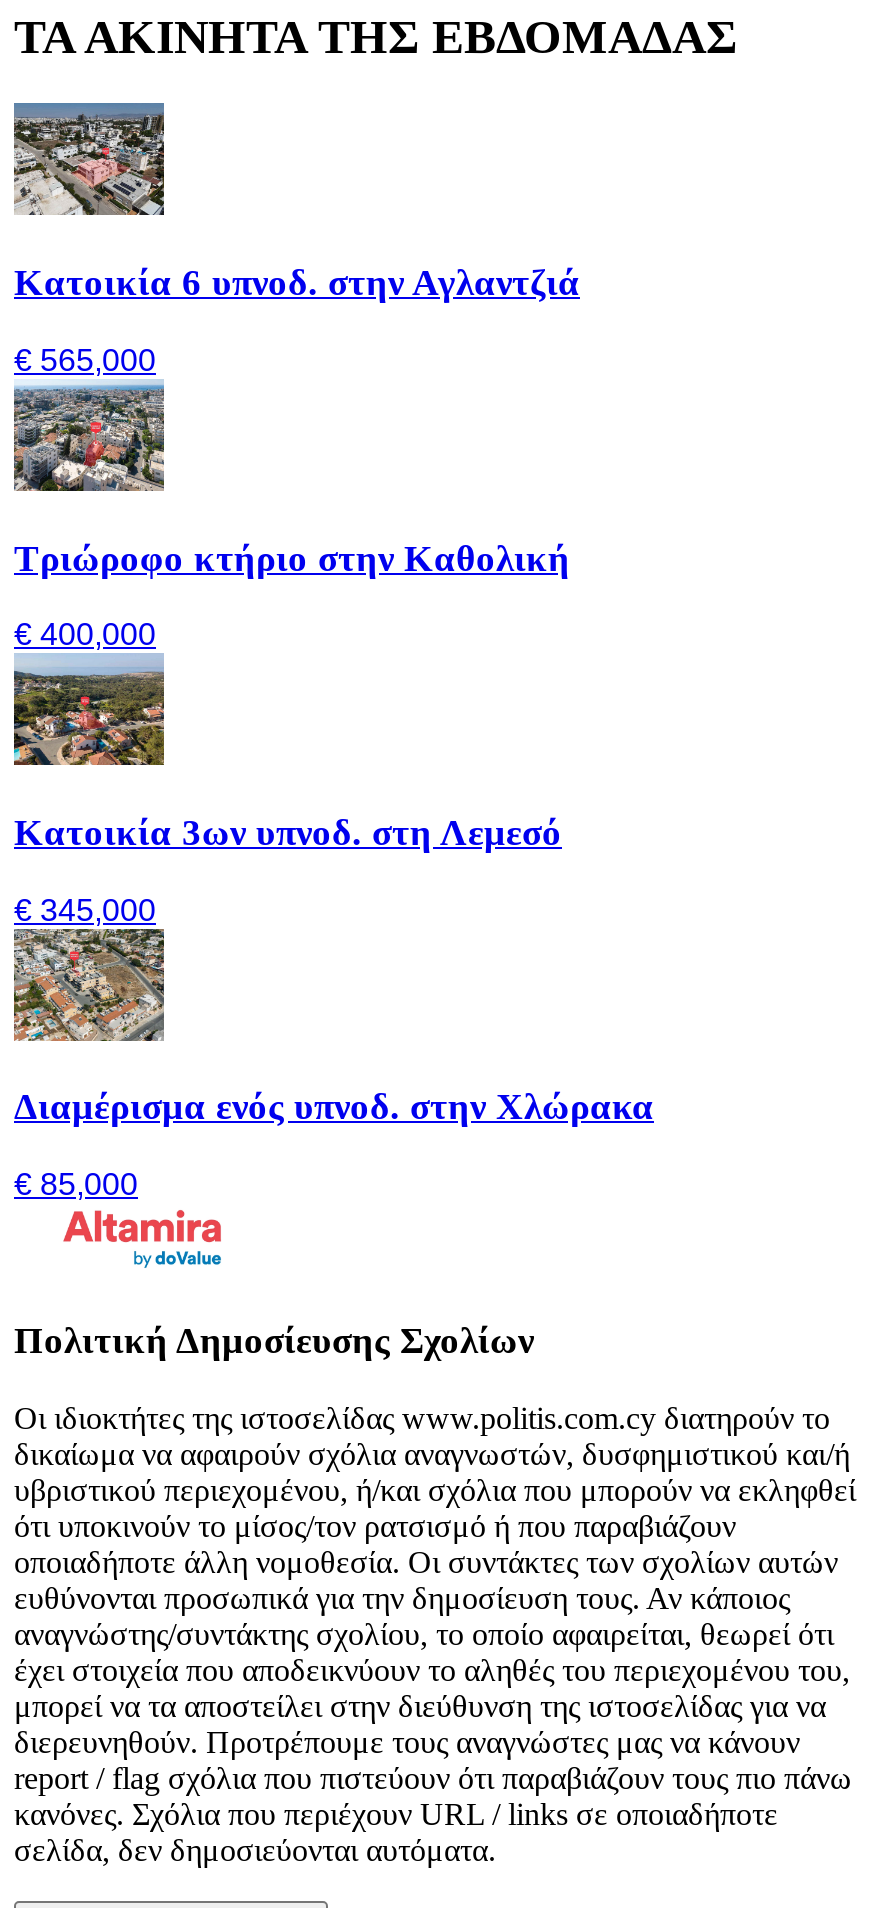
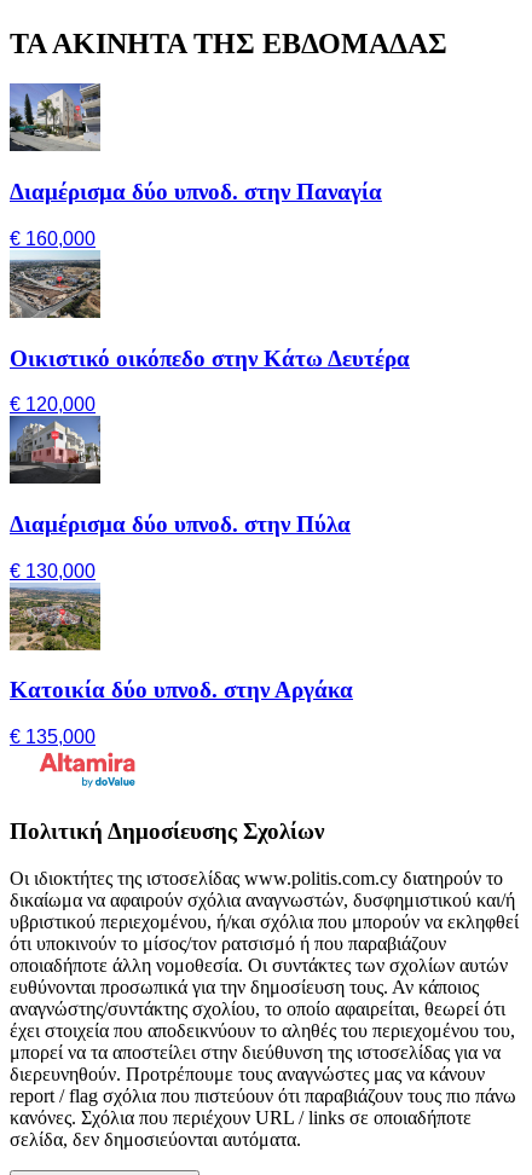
[12,103,580,303] [image] | Κατοικία 6 υπνοδ. στην Αγλαντζιά -> [8,83,382,205] [image] | Διαμέρισμα δύο υπνοδ. στην Παναγία
[14,343,156,377] € 565,000 -> [10,228,96,249] € 160,000
[12,391,570,578] [image] | Τριώροφο κτήριο στην Καθολική -> [10,257,410,371] [image] | Οικιστικό οικόπεδο στην Κάτω Δευτέρα
[14,618,156,652] € 400,000 -> [10,394,96,415] € 120,000
[12,667,562,853] [image] | Κατοικία 3ων υπνοδ. στη Λεμεσό -> [8,424,351,537] [image] | Διαμέρισμα δύο υπνοδ. στην Πύλα
[14,893,156,927] € 345,000 -> [10,561,96,581] € 130,000
[14,941,654,1128] [image] | Διαμέρισμα ενός υπνοδ. στην Χλώρακα -> [10,590,353,703] [image] | Κατοικία δύο υπνοδ. στην Αργάκα
[14,1167,138,1201] € 85,000 -> [10,727,96,747] € 135,000

